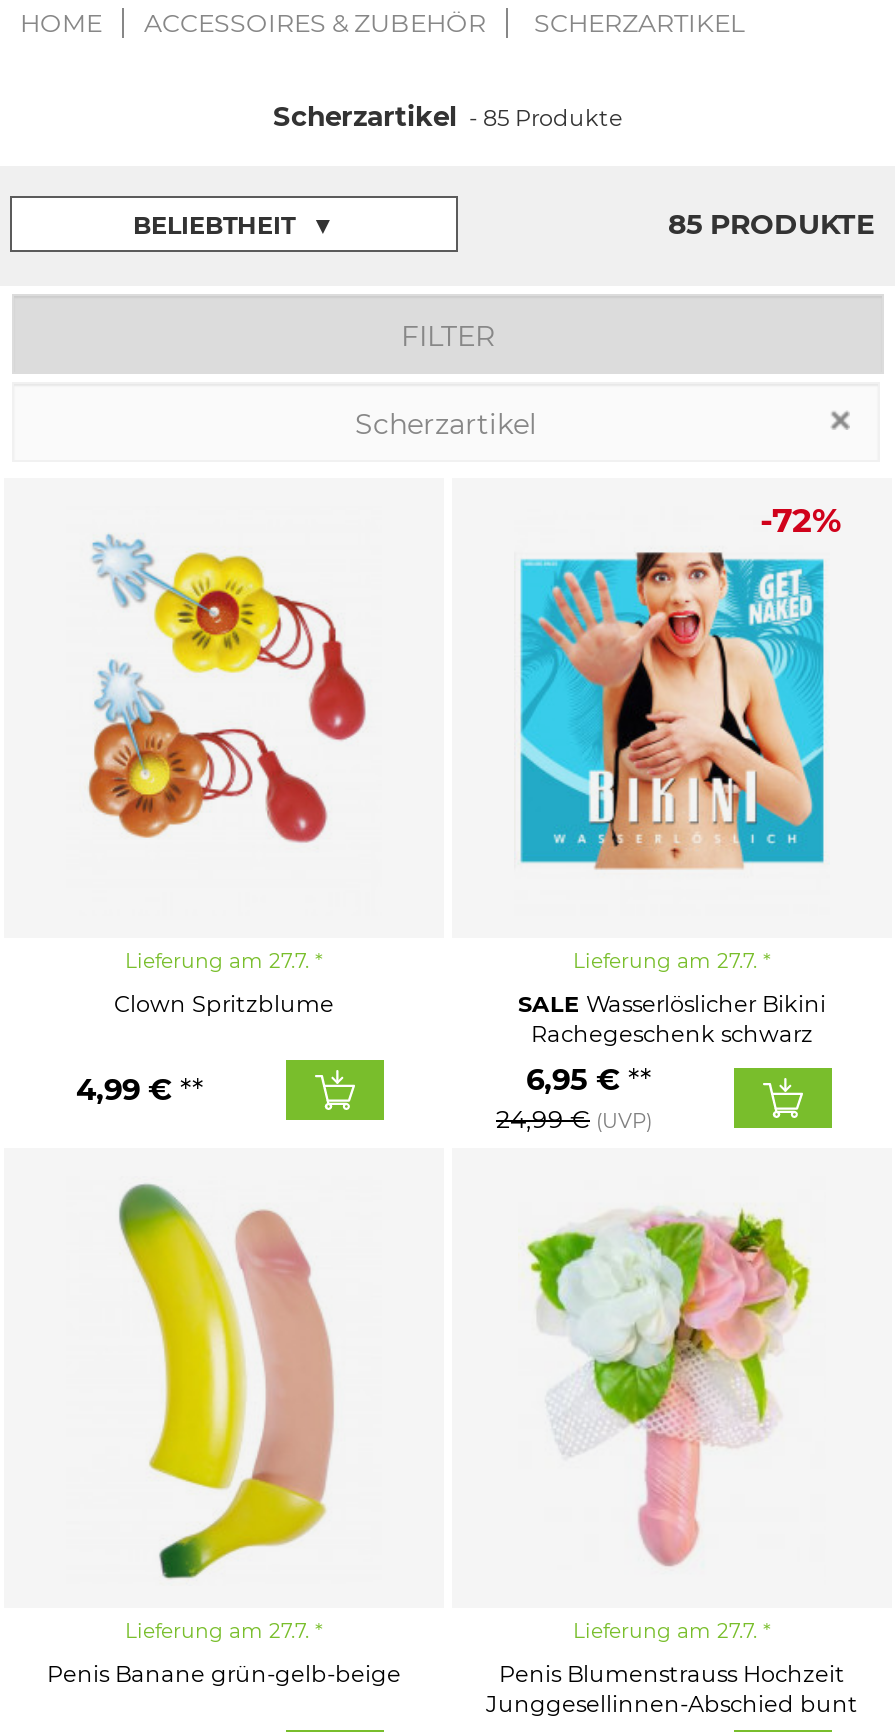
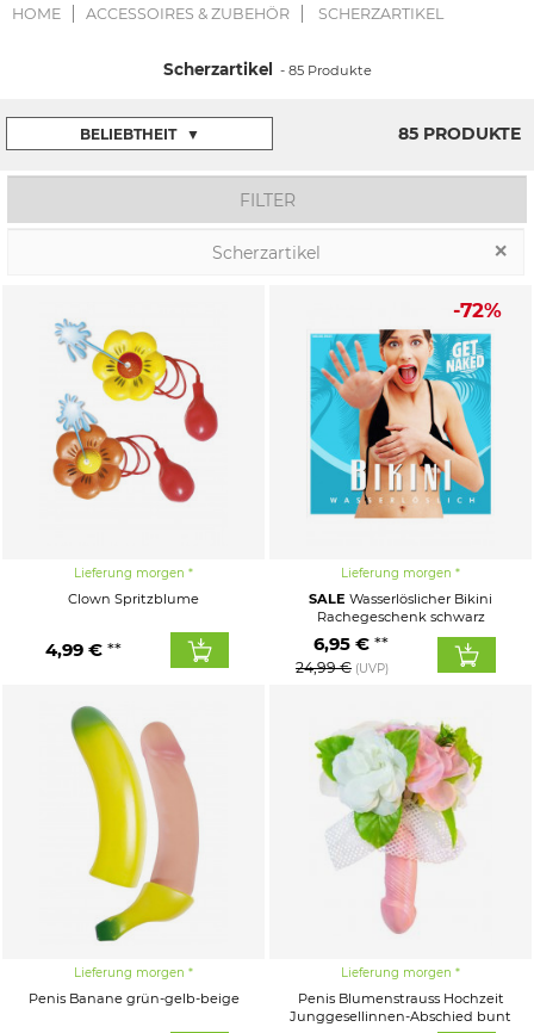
[125,948,309,974] Lieferung am 27.7. -> [74,565,185,581] Lieferung morgen
[573,948,757,974] Lieferung am 27.7. -> [341,565,452,581] Lieferung morgen
[125,1618,309,1644] Lieferung am 27.7. -> [74,965,185,981] Lieferung morgen
[573,1618,757,1644] Lieferung am 27.7. -> [341,965,452,981] Lieferung morgen

